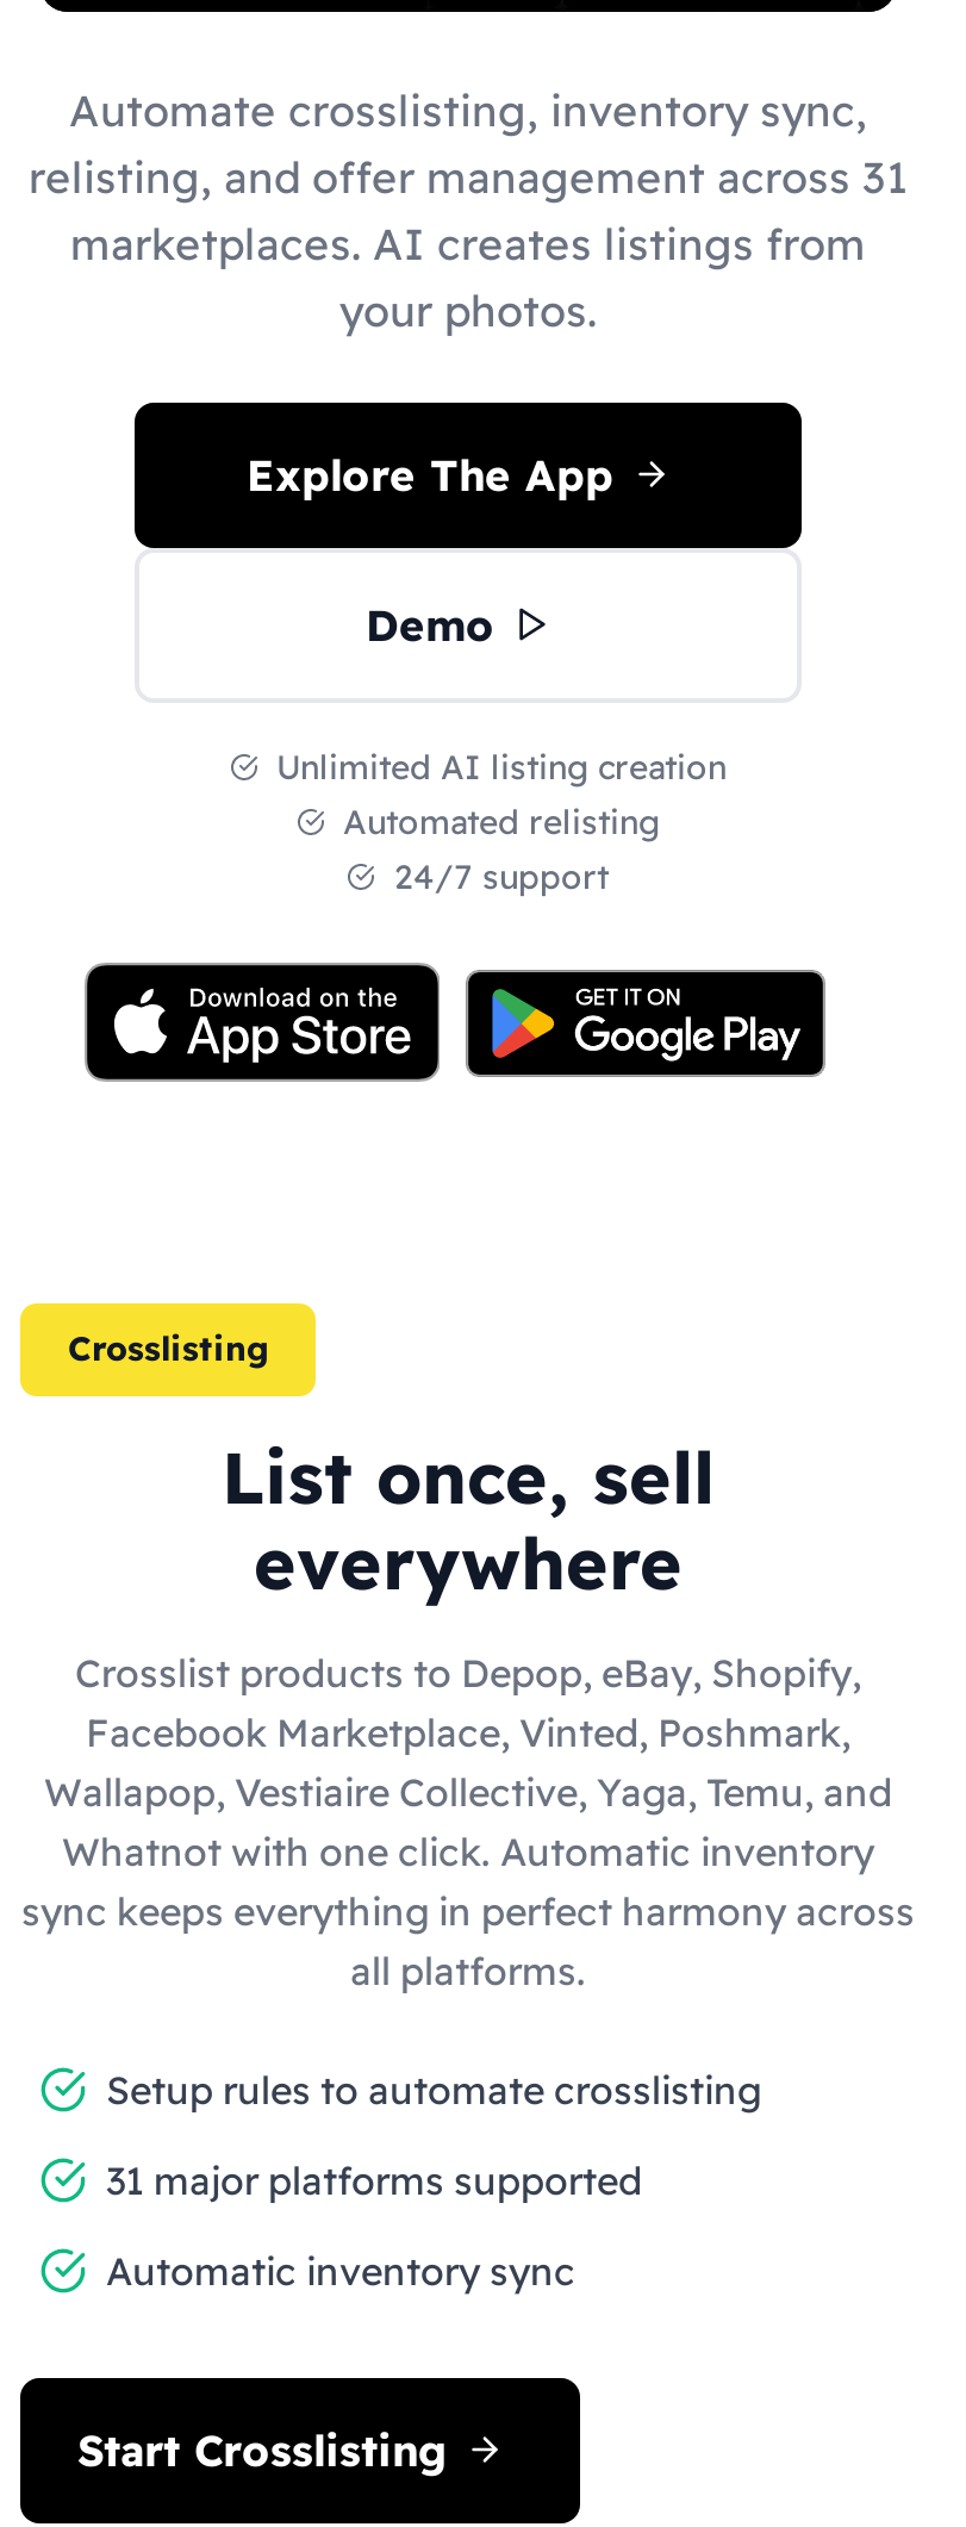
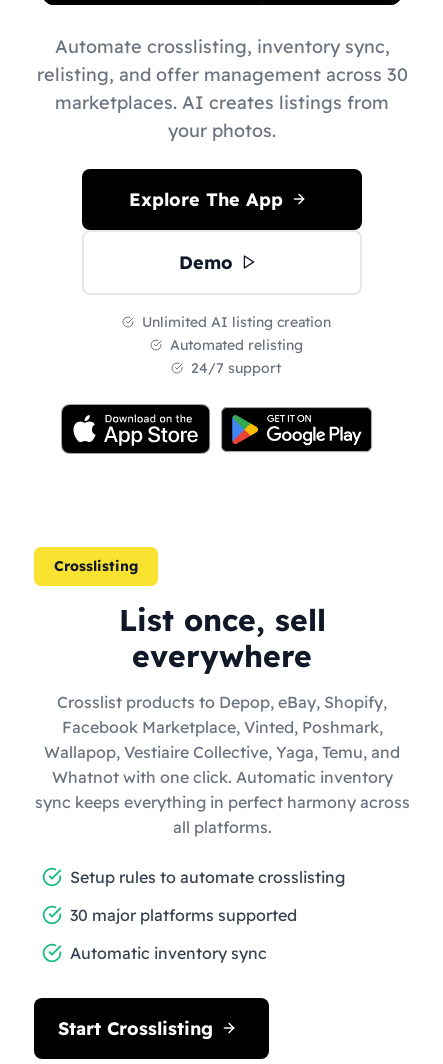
[29,149,908,204] relisting, and offer management across 31 -> [36,62,407,85] relisting, and offer management across 30
[106,2155,642,2203] 31 major platforms supported -> [70,904,297,924] 30 major platforms supported

